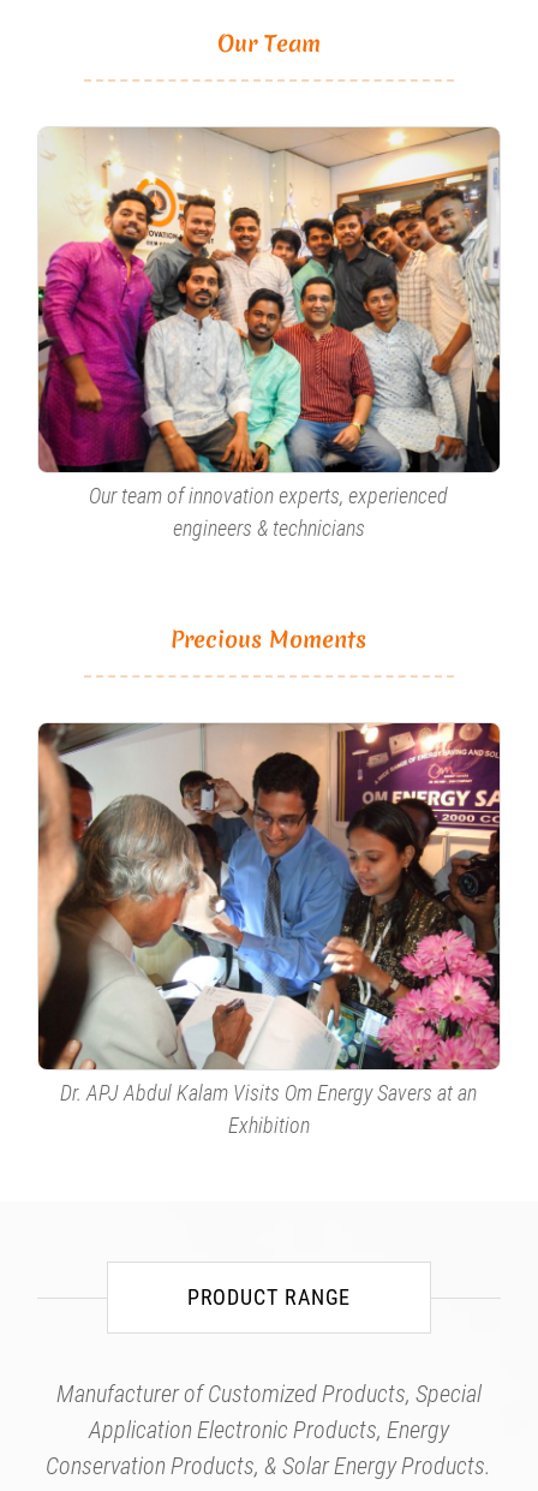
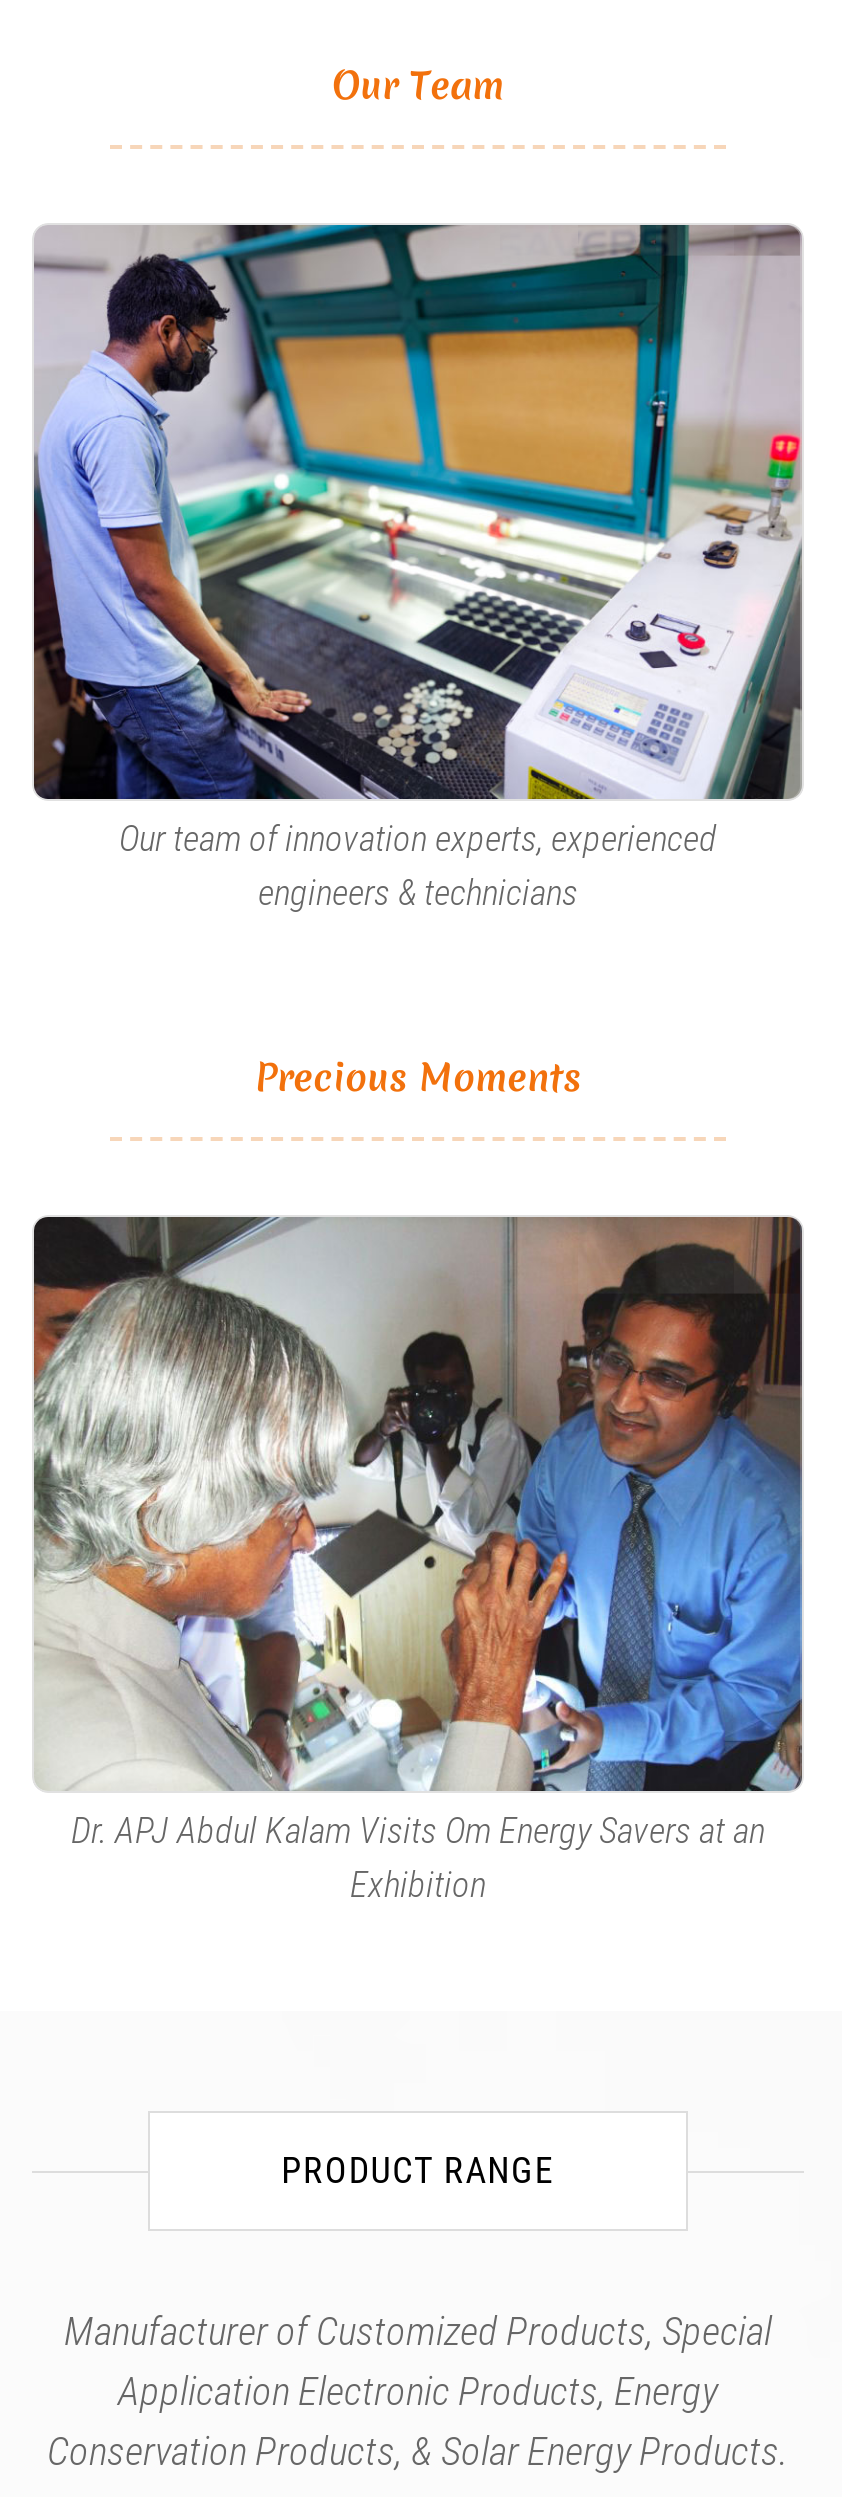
[37,126,500,473] [image] -> [32,223,804,801] [image]
[37,722,501,1070] [image] -> [32,1215,804,1793] [image]

